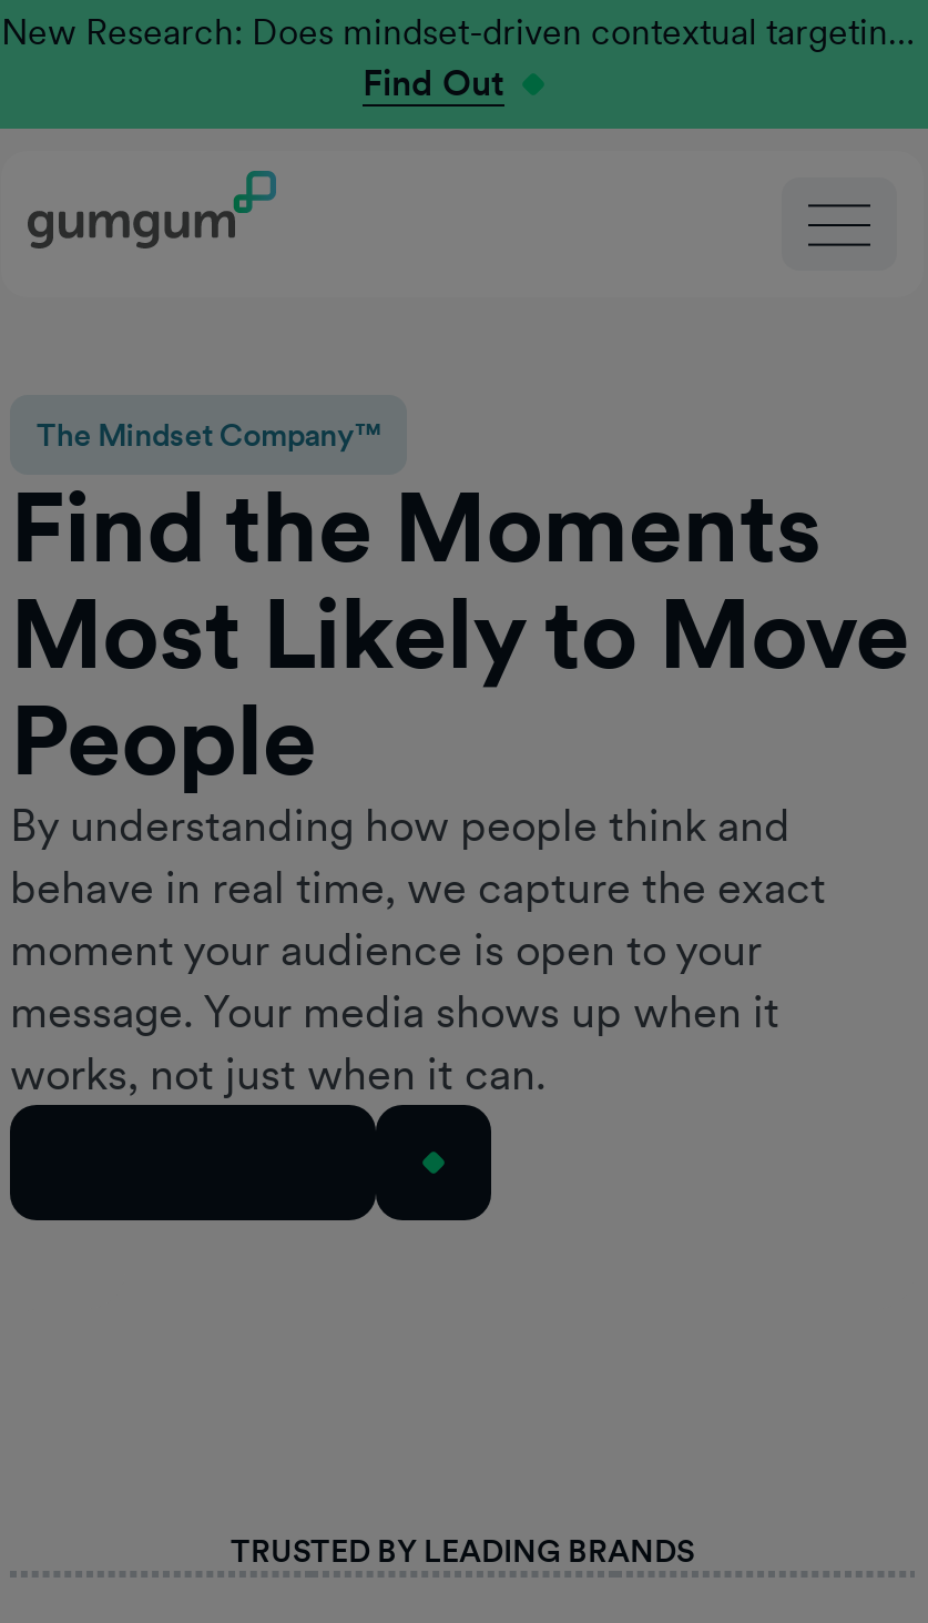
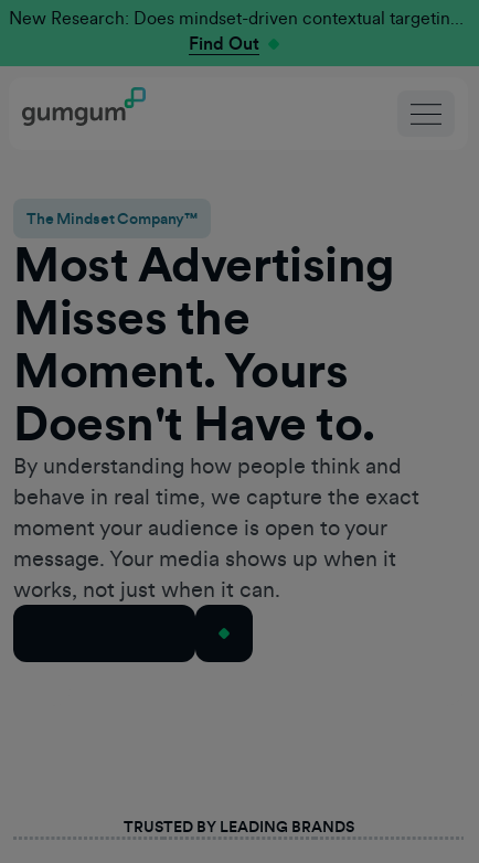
[10,467,909,798] Find the Moments | Most Likely to Move | People -> [13,235,395,452] Most Advertising | Misses the | Moment. Yours | Doesn't Have to.

